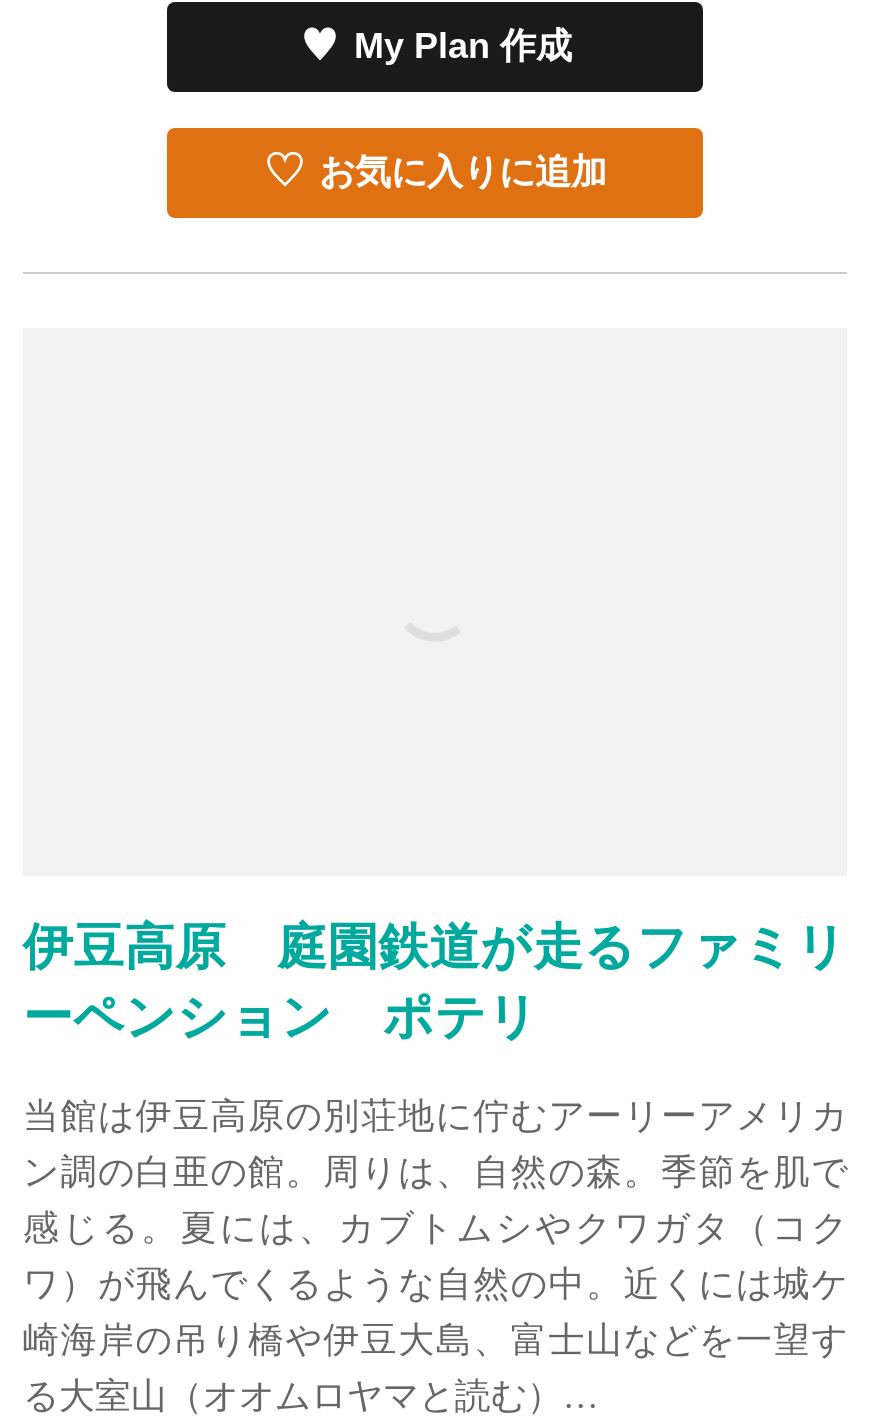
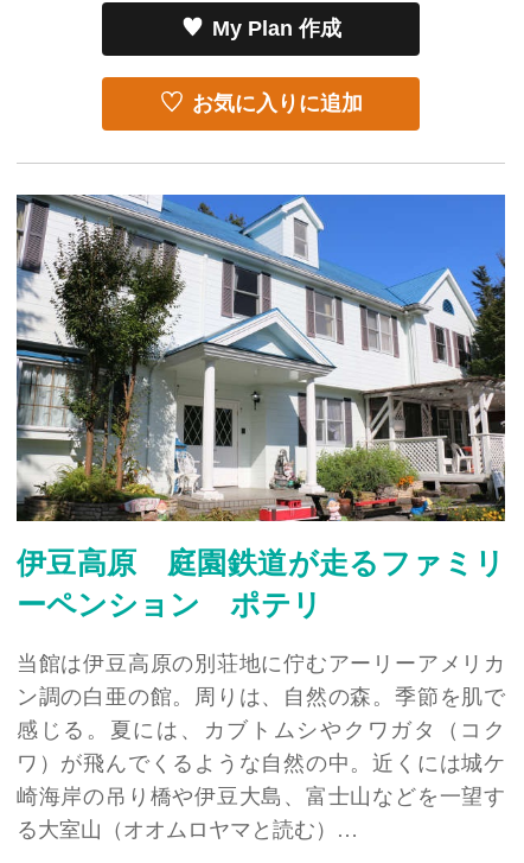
none -> [15,193,506,522] [image]

